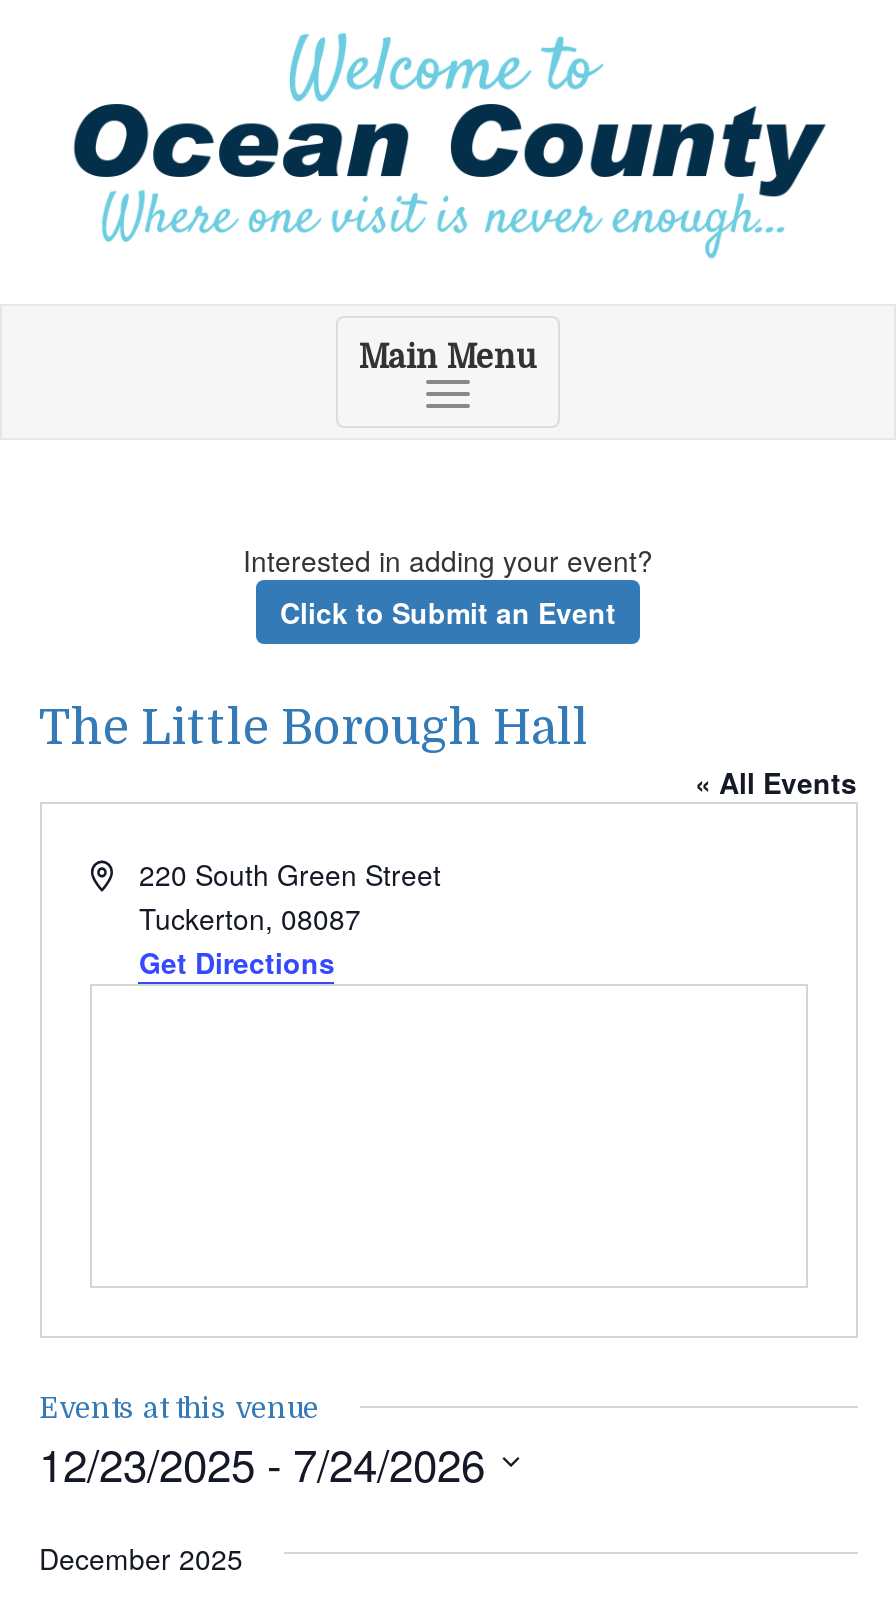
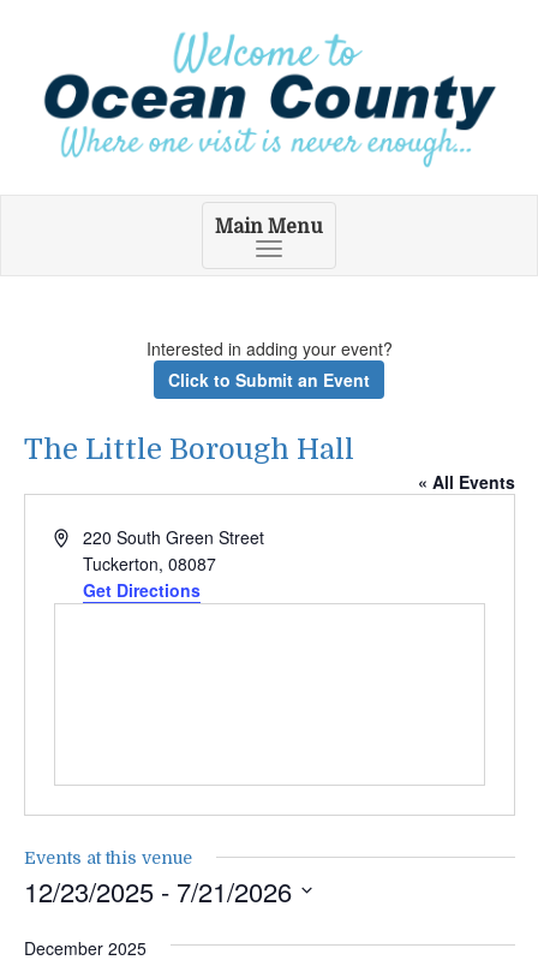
[39,1432,485,1494] 12/23/2025 - 7/24/2026 -> [23,872,291,909] 12/23/2025 - 7/21/2026

